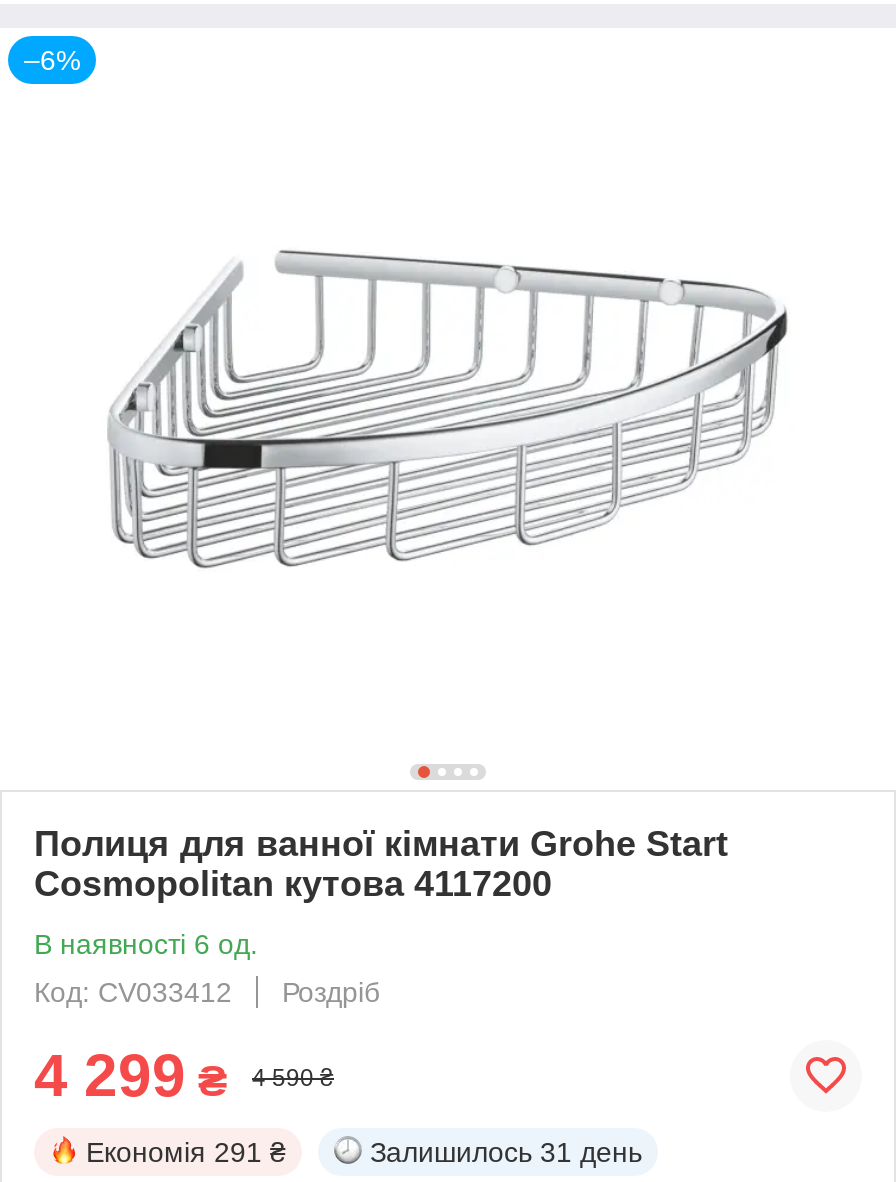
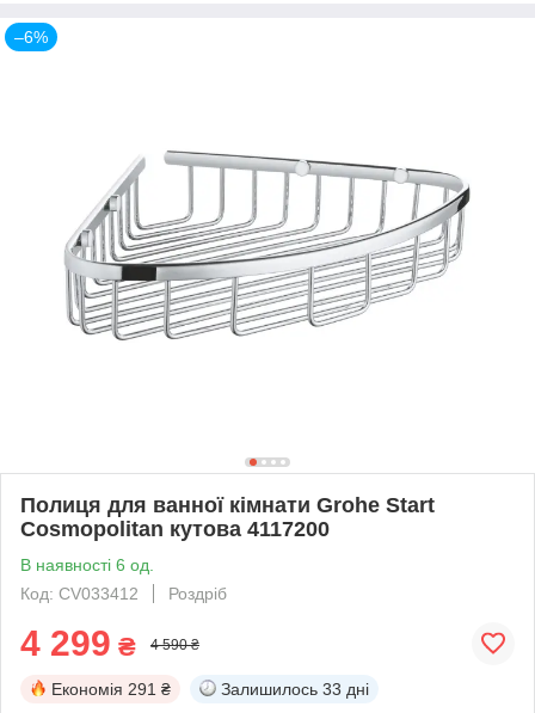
[370,1136,642,1168] Залишилось 31 день -> [221,679,369,698] Залишилось 33 дні

